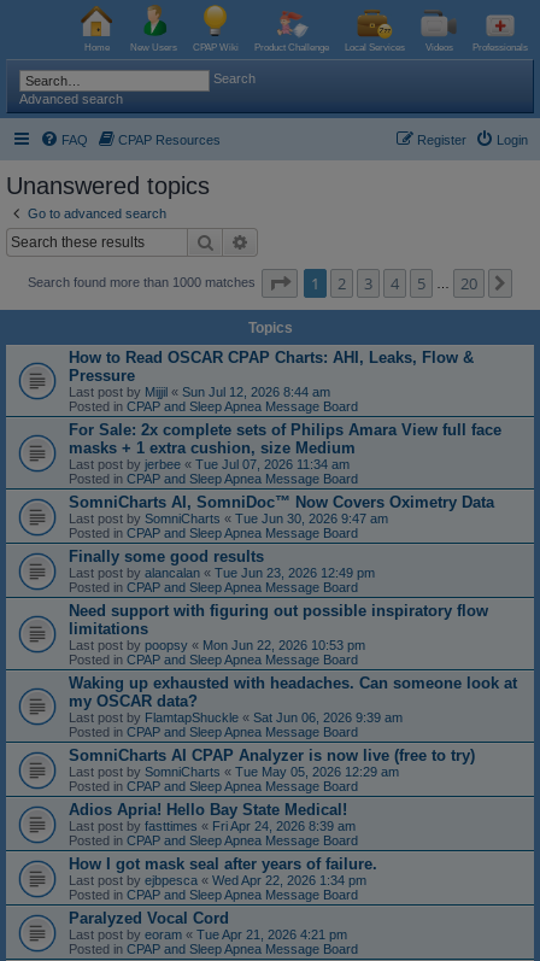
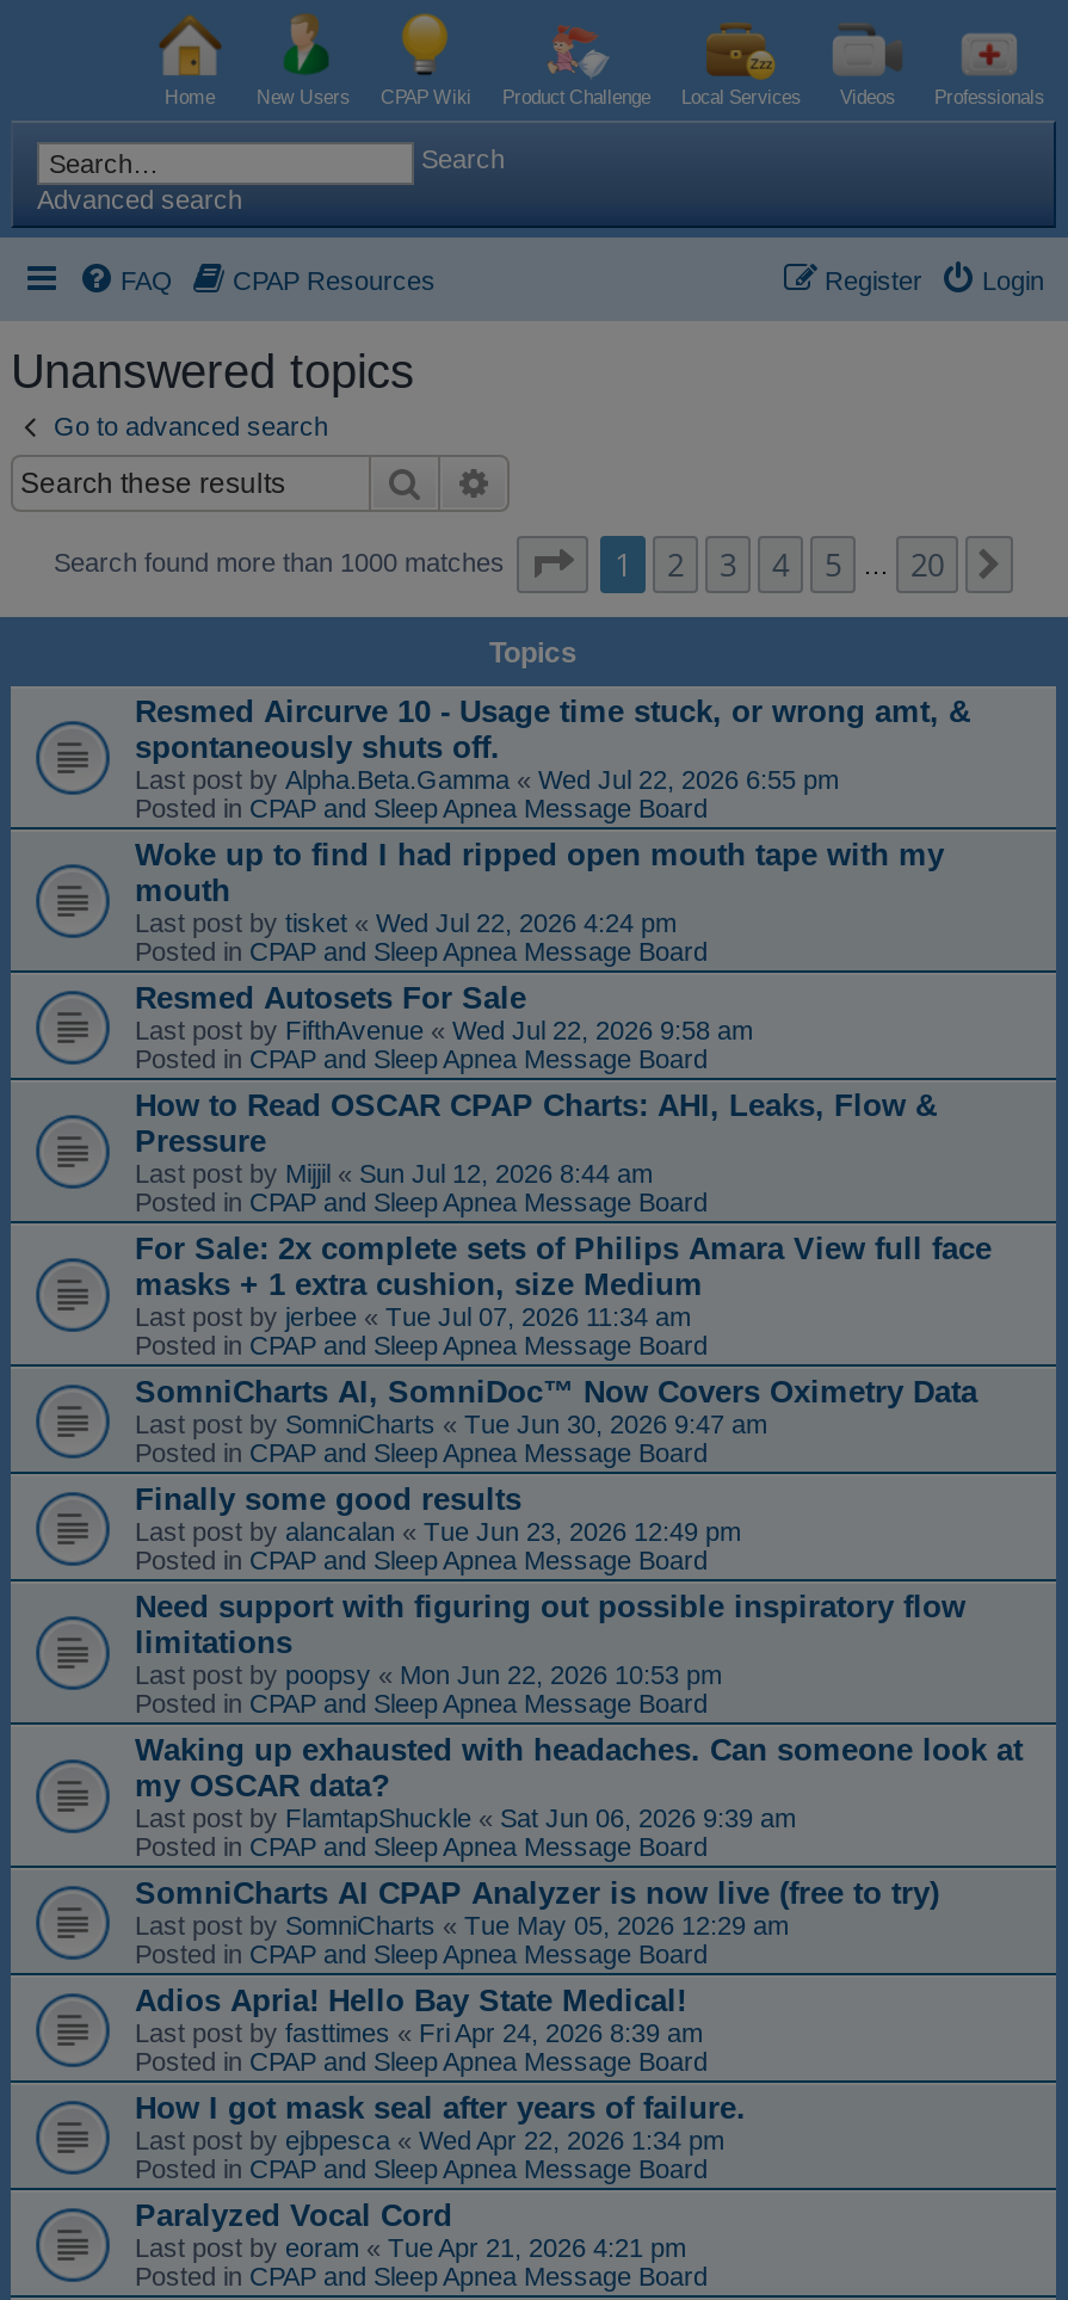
none -> [135,693,970,1073] Resmed Aircurve 10 - Usage time stuck, or wrong amt, & | spontaneously shuts off. | Last post by Alpha.Beta.Gamma «Wed Jul 22, 2026 6:55 pm | Posted in CPAP and Sleep Apnea Message Board | Woke up to find I had ripped open mouth tape with my | mouth | Last post by tisket «Wed Jul 22, 2026 4:24 pm | Posted in CPAP and Sleep Apnea Message Board | Resmed Autosets For Sale | Last post by FifthAvenue «Wed Jul 22, 2026 9:58 am | Posted in CPAP and Sleep Apnea Message Board

